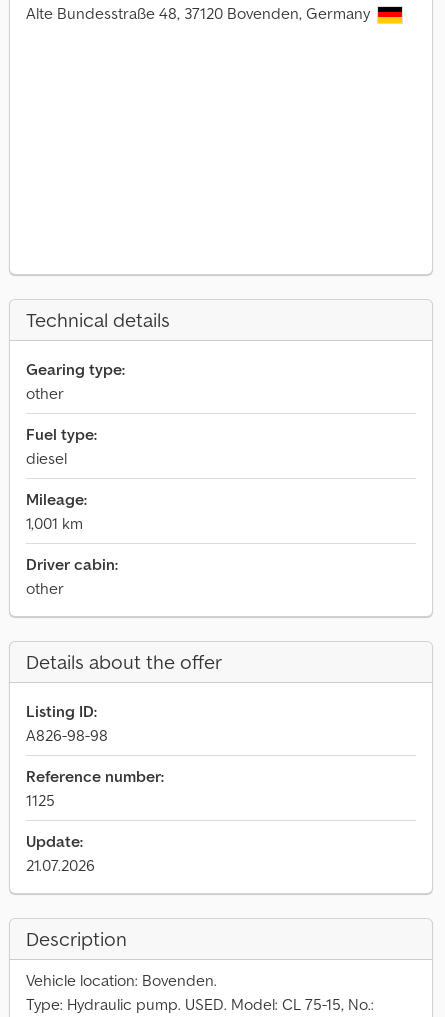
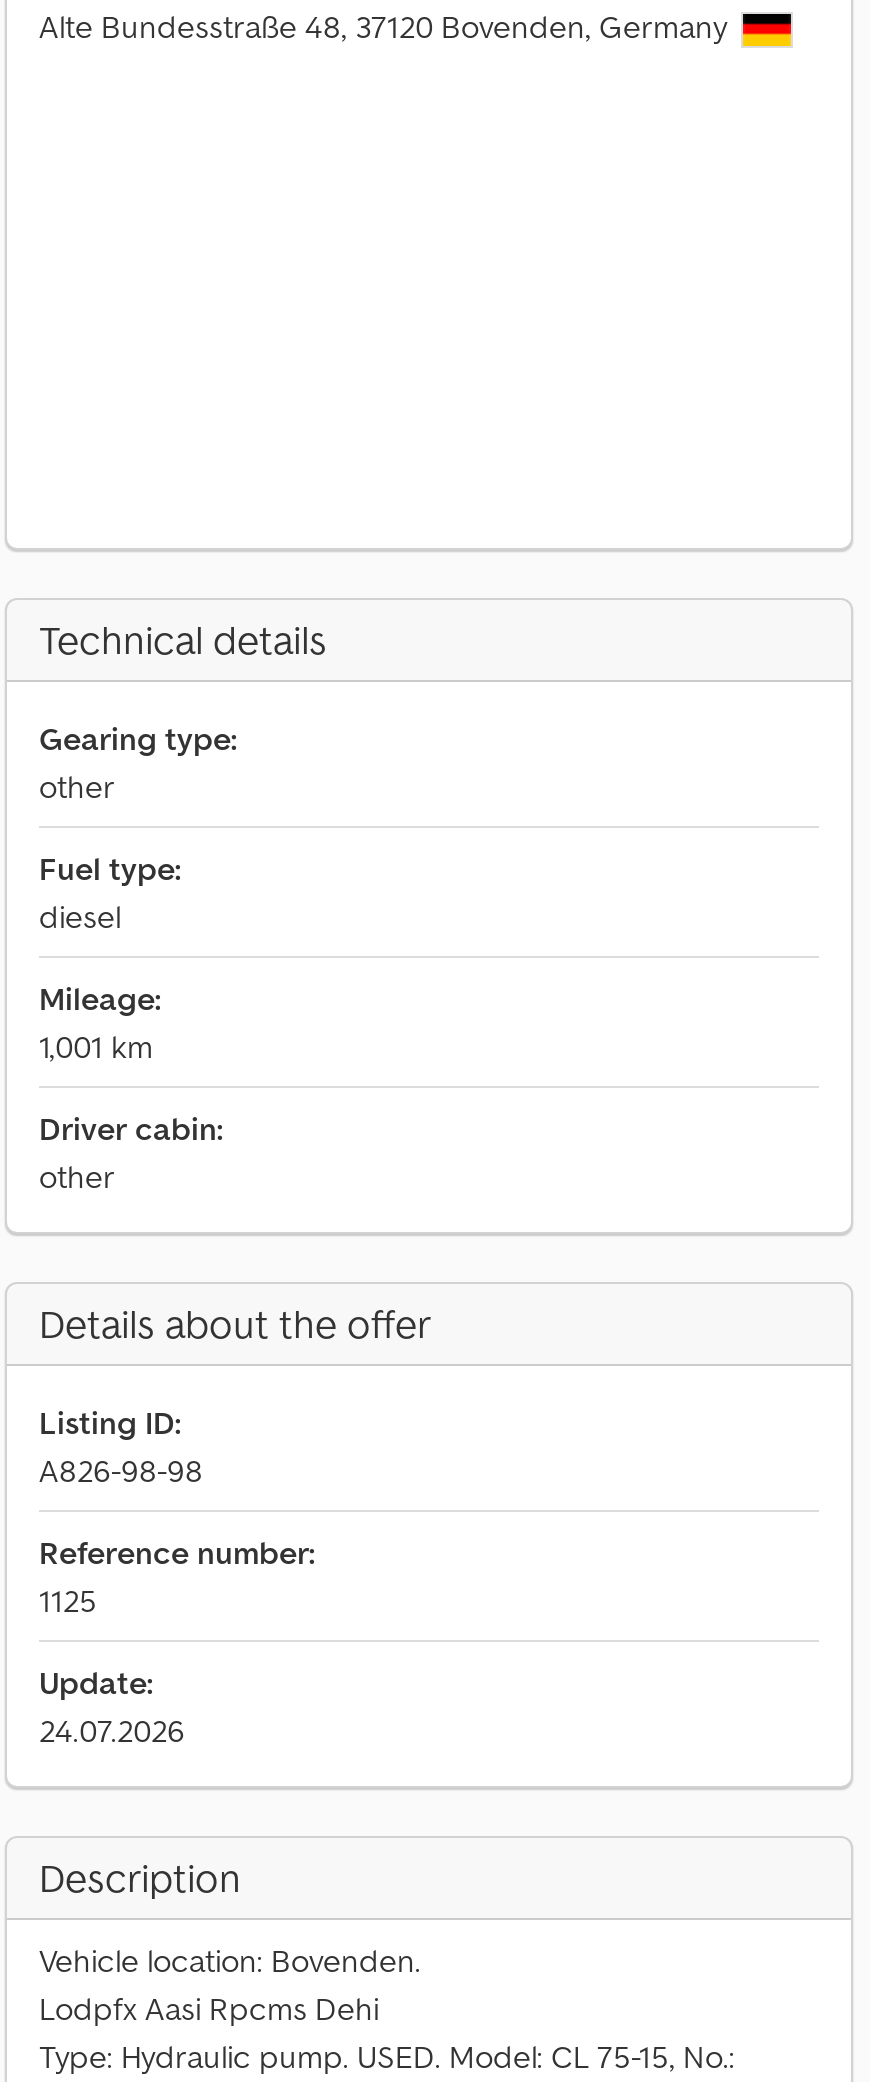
[26,855,95,875] 21.07.2026 -> [39,1710,185,1750] 24.07.2026
none -> [39,1988,379,2028] Lodpfx Aasi Rpcms Dehi

